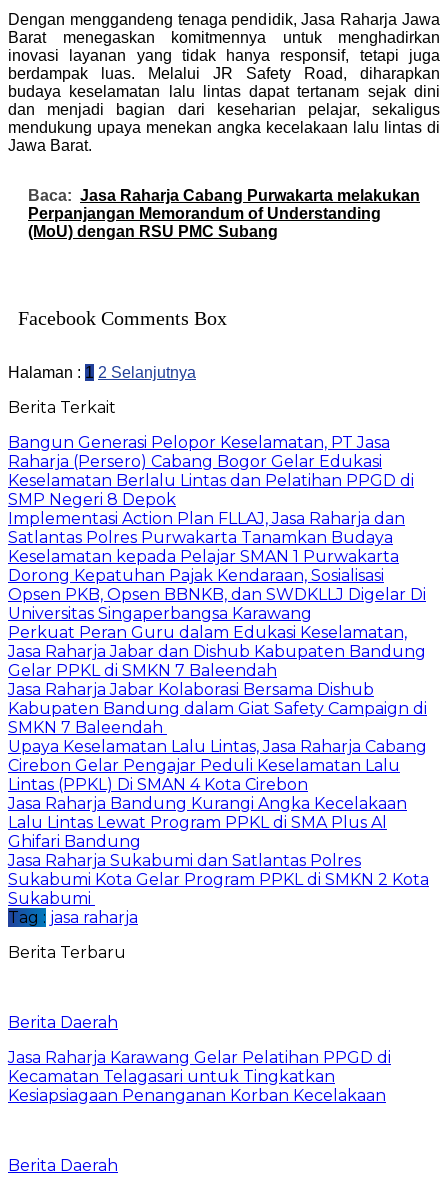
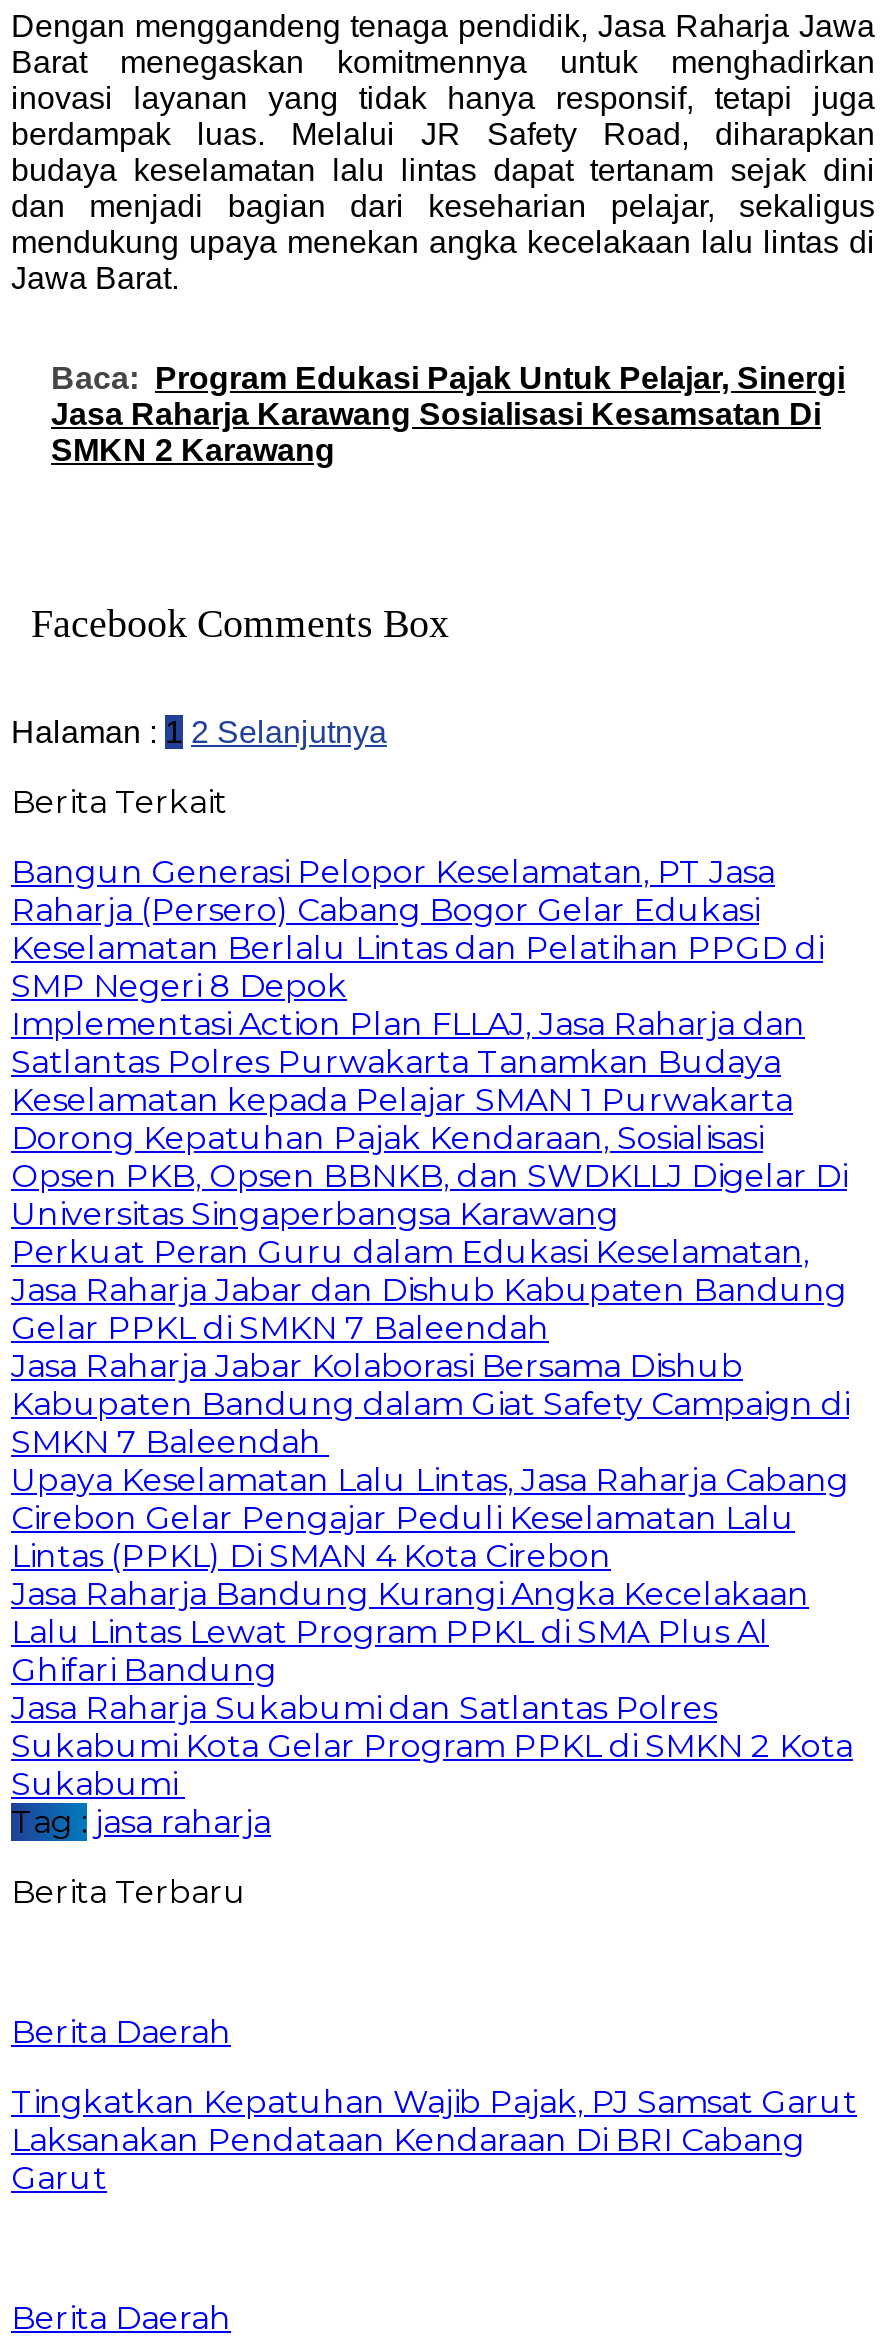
[28,187,420,240] Baca: Jasa Raharja Cabang Purwakarta melakukan | Perpanjangan Memorandum of Understanding | (MoU) dengan RSU PMC Subang -> [51,361,845,467] Baca: Program Edukasi Pajak Untuk Pelajar, Sinergi | Jasa Raharja Karawang Sosialisasi Kesamsatan Di | SMKN 2 Karawang
[8,1048,391,1105] Jasa Raharja Karawang Gelar Pelatihan PPGD di | Kecamatan Telagasari untuk Tingkatkan | Kesiapsiagaan Penanganan Korban Kecelakaan -> [11,2083,857,2197] Tingkatkan Kepatuhan Wajib Pajak, PJ Samsat Garut | Laksanakan Pendataan Kendaraan Di BRI Cabang | Garut

